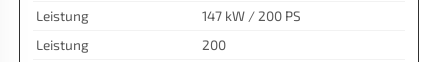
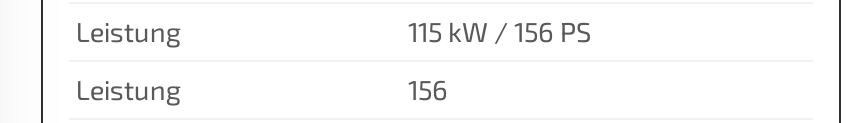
[202,7,301,24] 147 kW / 200 PS -> [408,14,592,48] 115 kW / 156 PS
[202,36,226,53] 200 -> [408,72,448,106] 156

